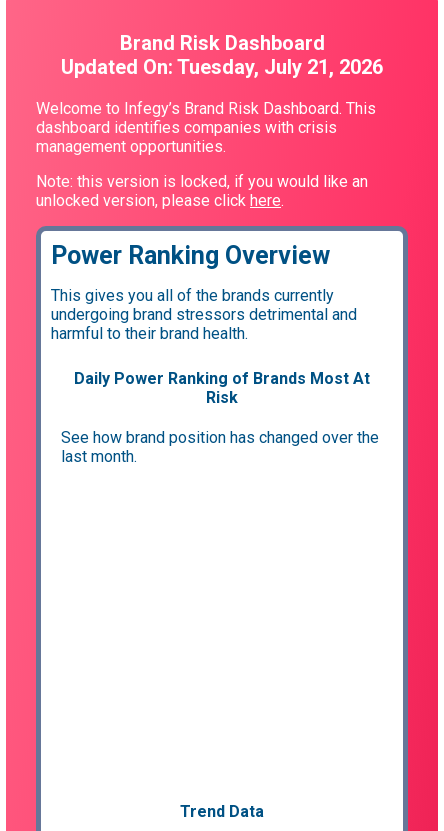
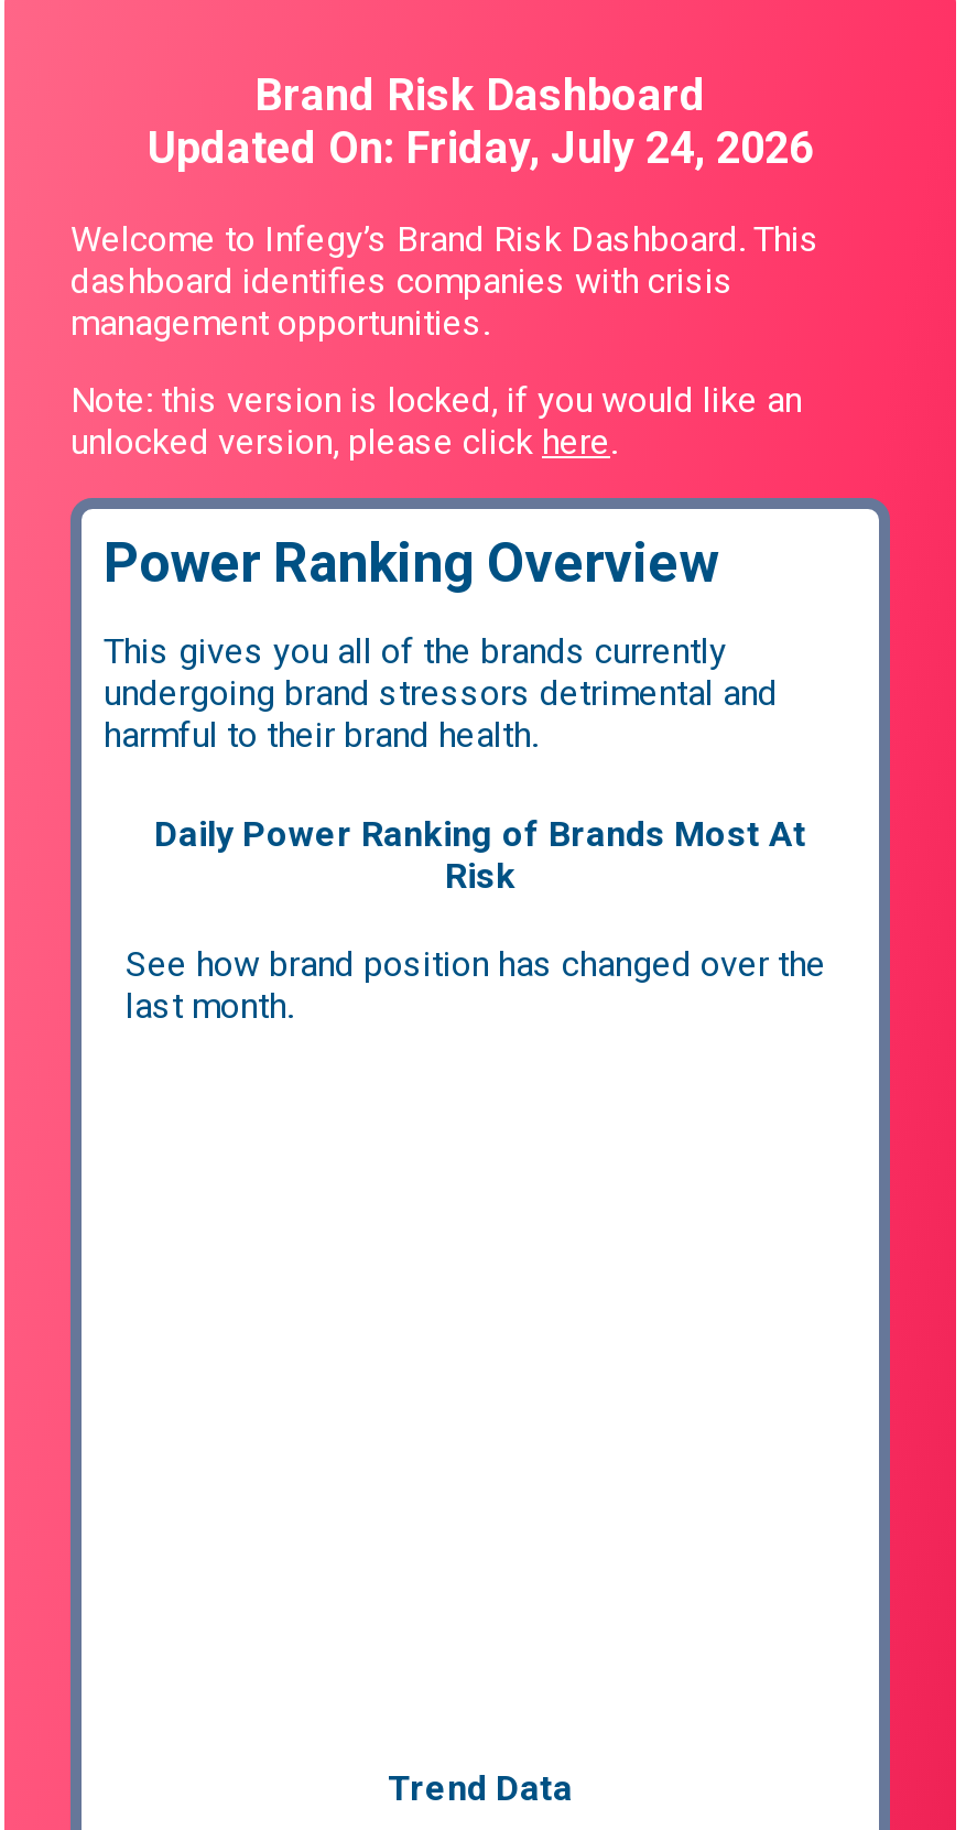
[61,55,383,79] Updated On: Tuesday, July 21, 2026 -> [148,120,813,173] Updated On: Friday, July 24, 2026

